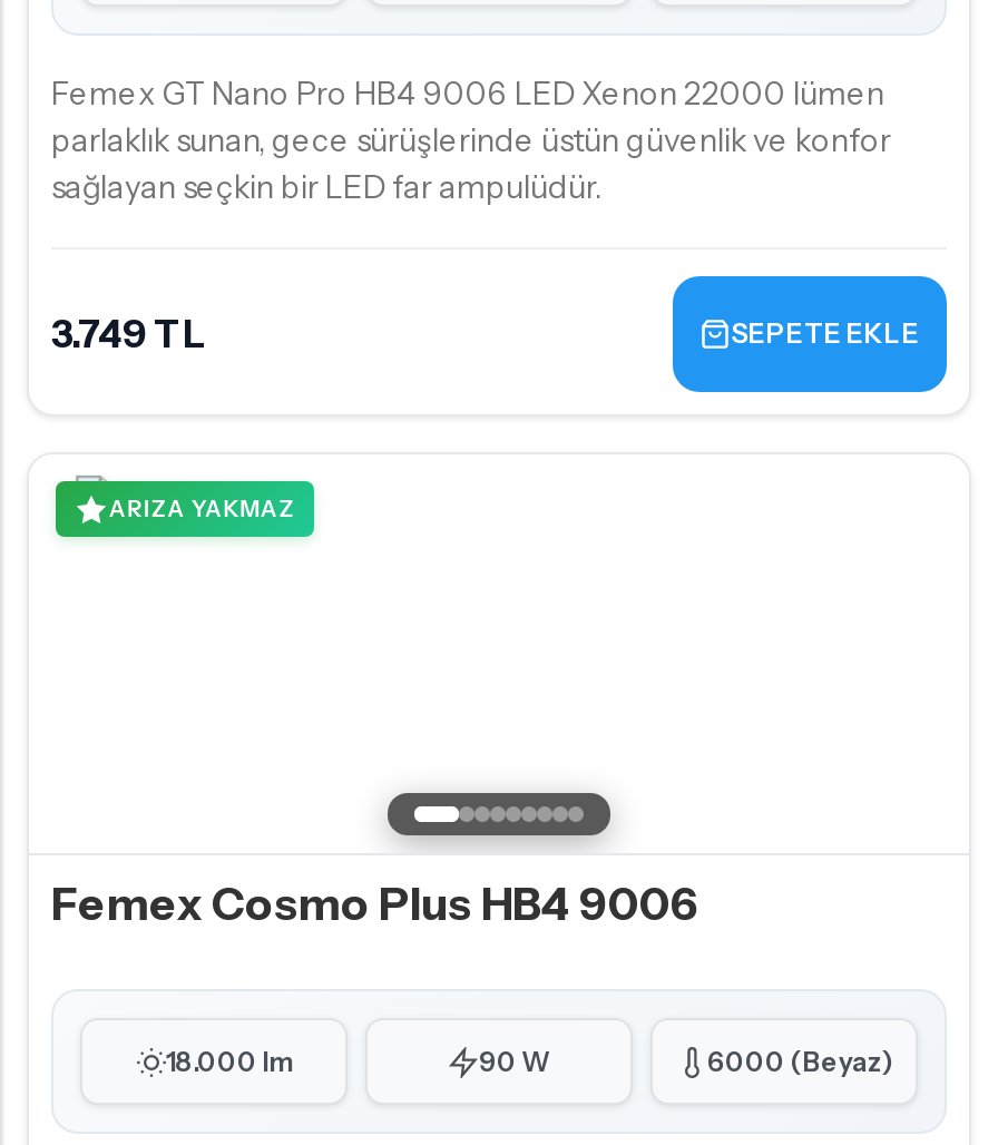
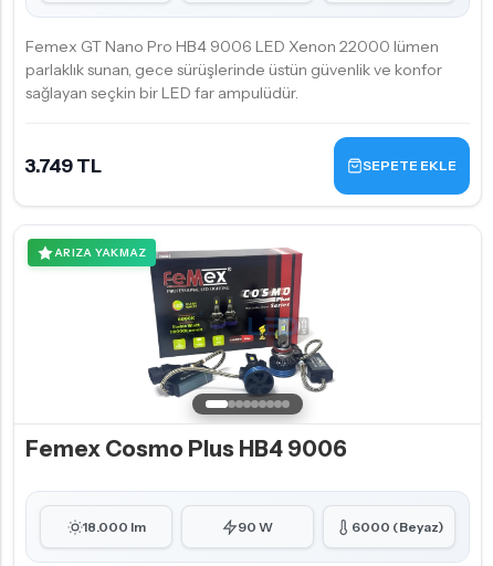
none -> [147,248,335,398] [image]

